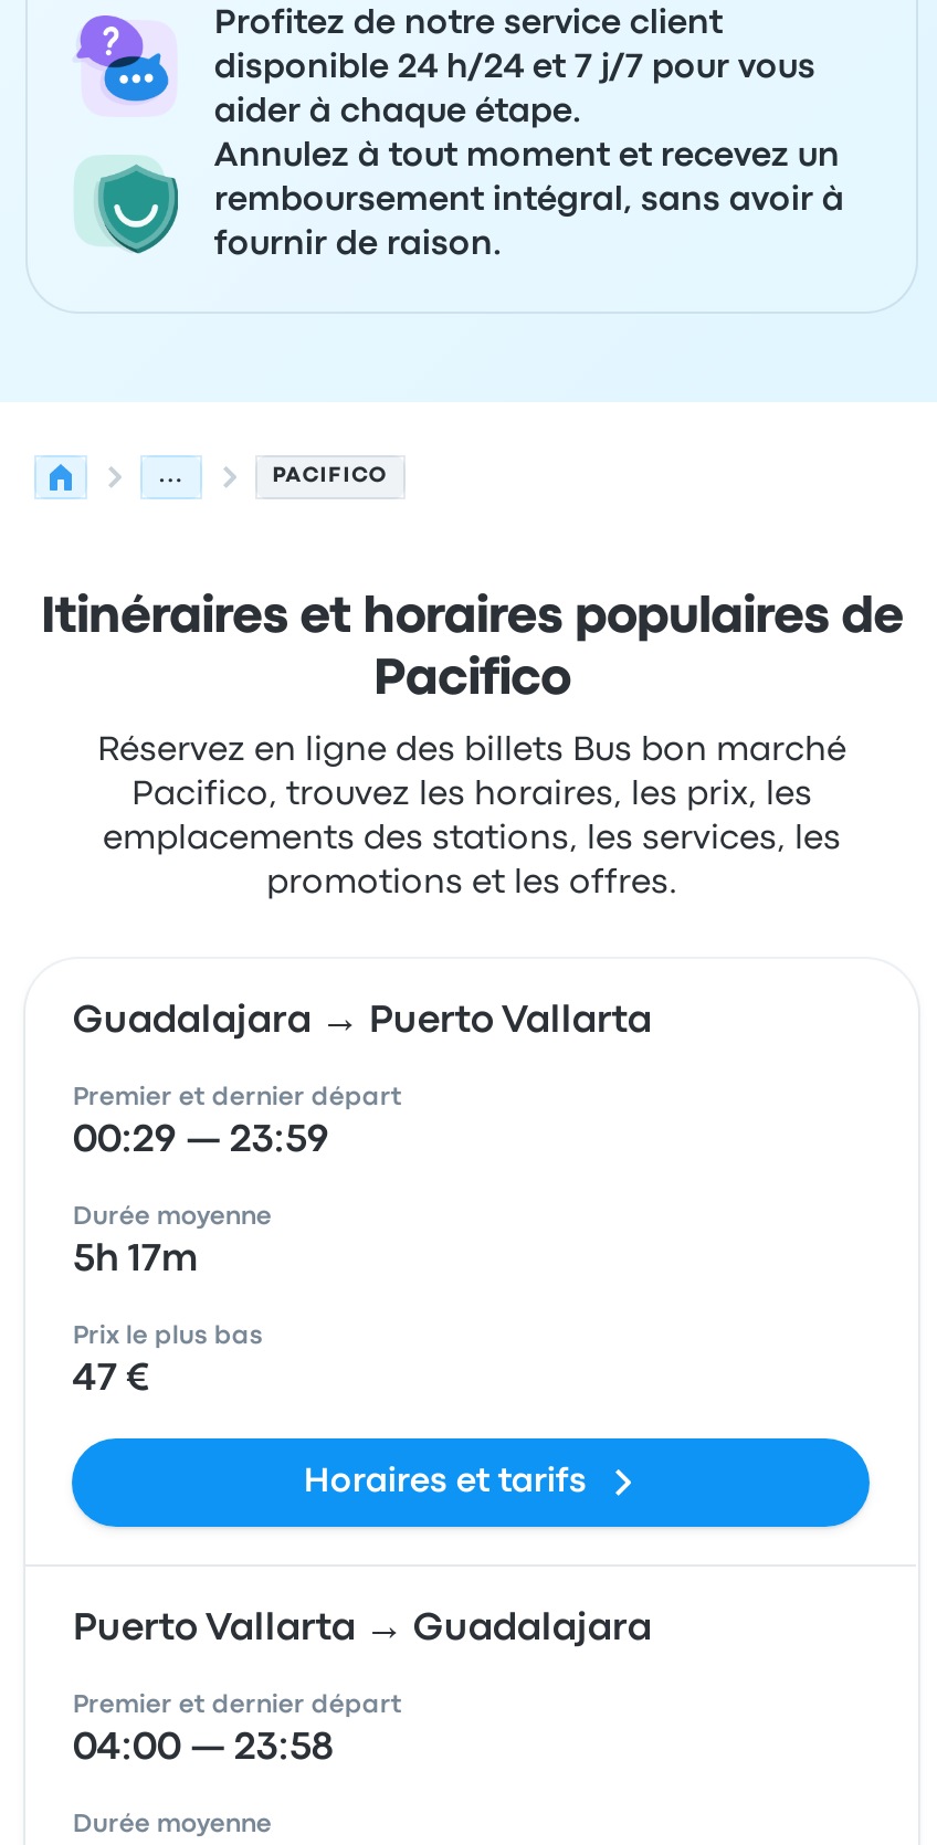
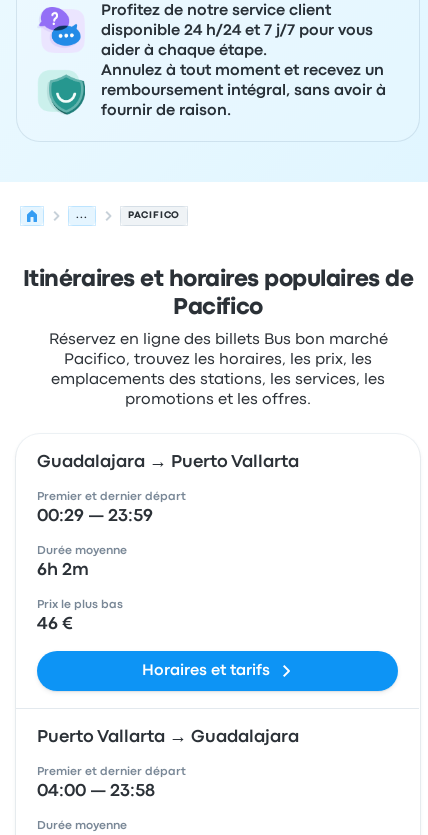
[73,1244,199,1277] 5h 17m -> [37,563,89,578] 6h 2m
[73,1363,150,1396] 47 € -> [37,617,73,632] 46 €

